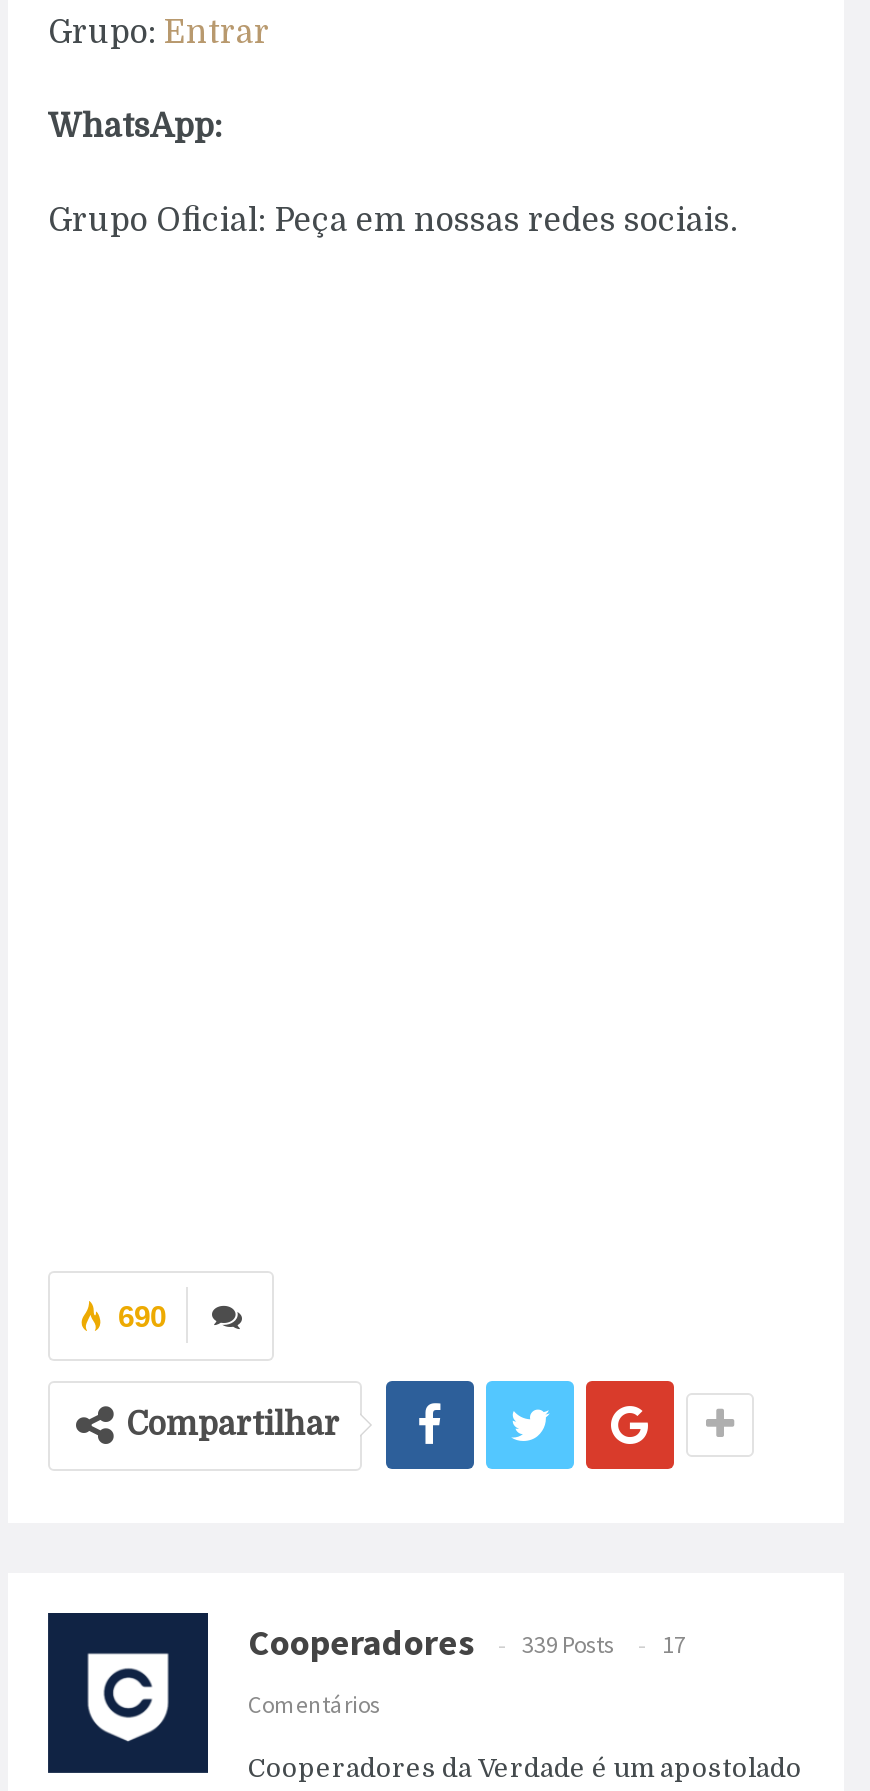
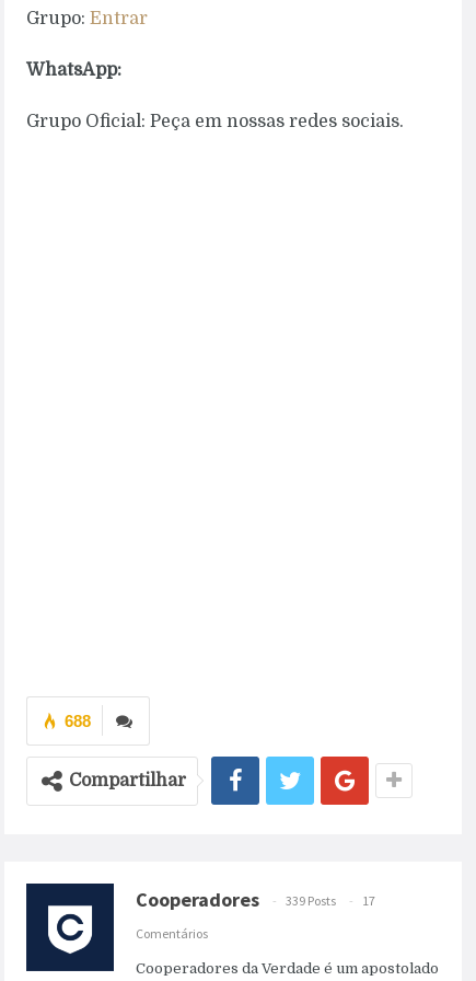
[118,1298,166,1332] 690 -> [65,711,91,730] 688

